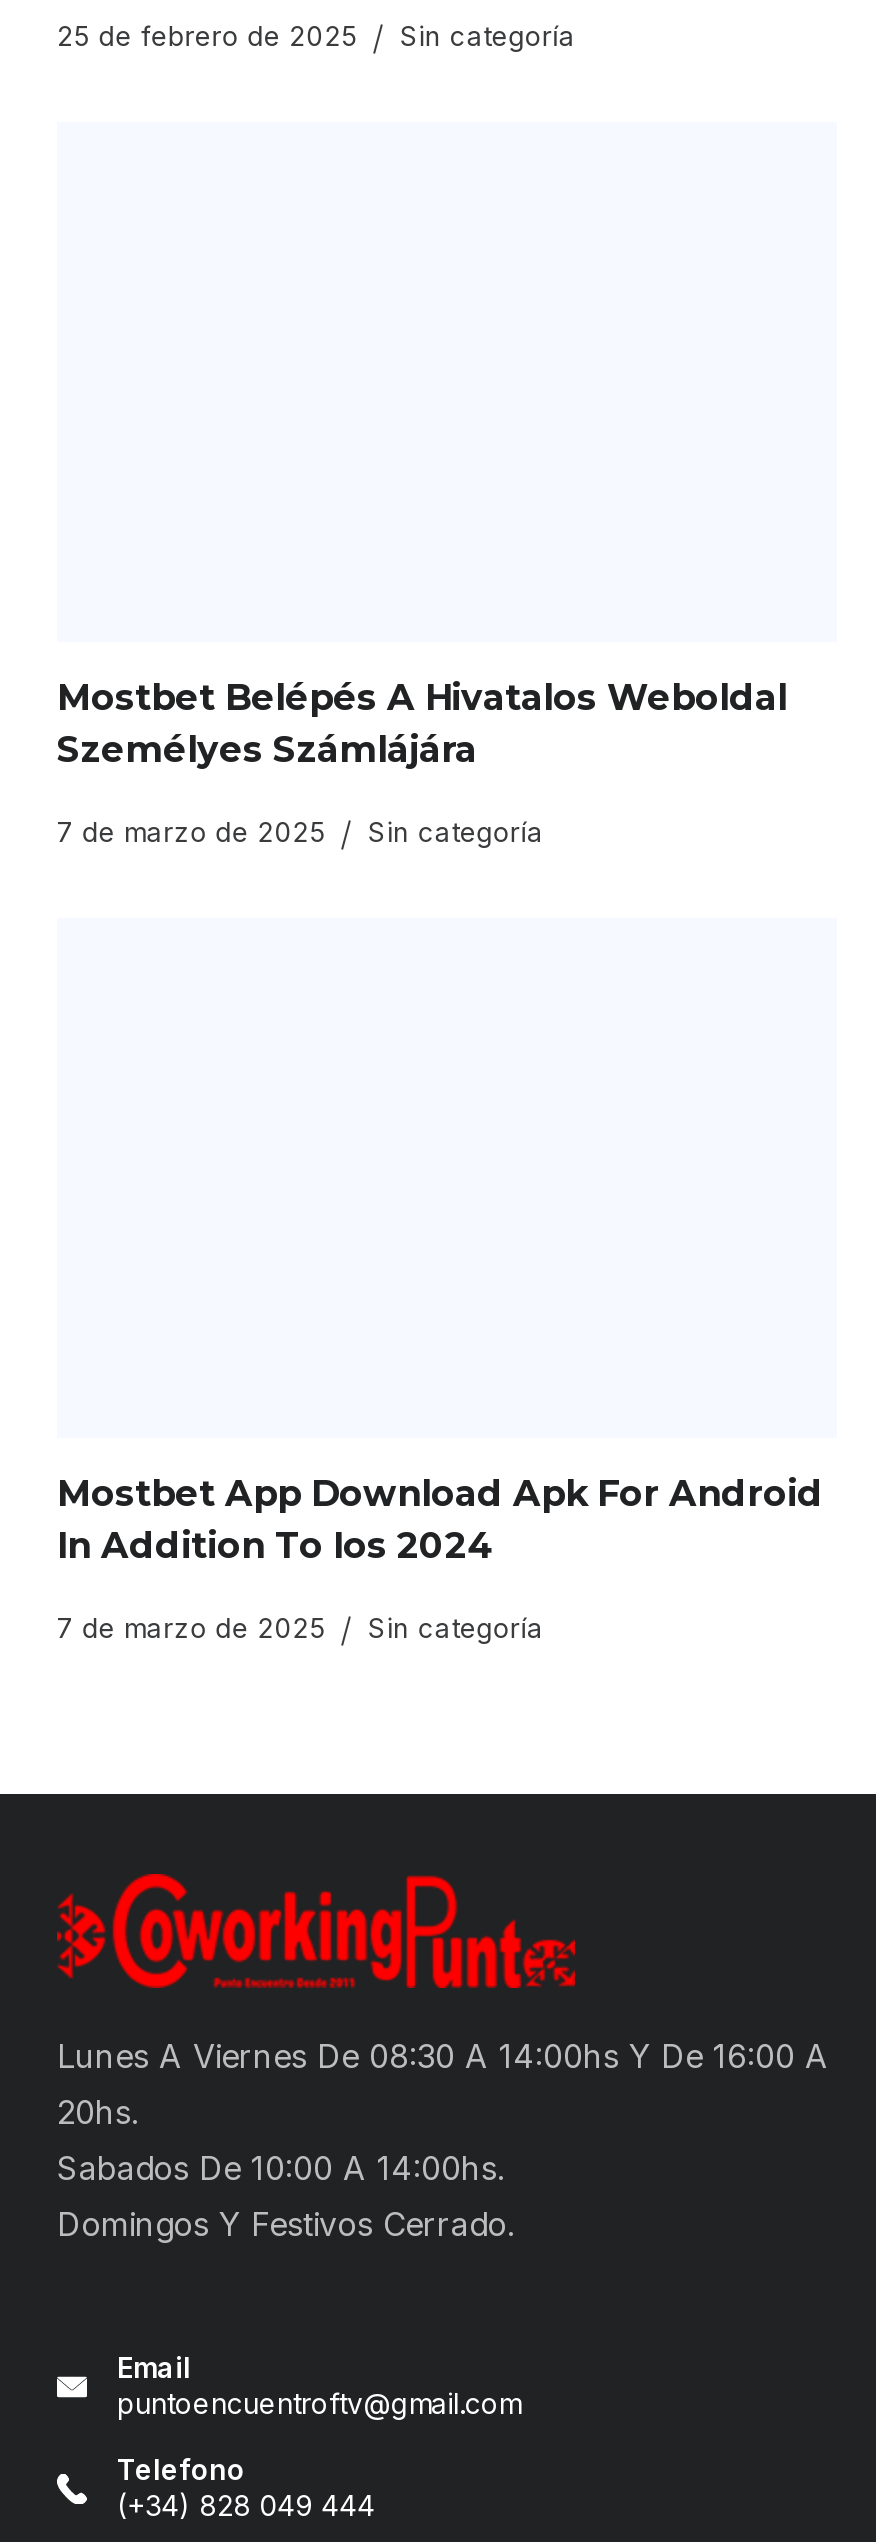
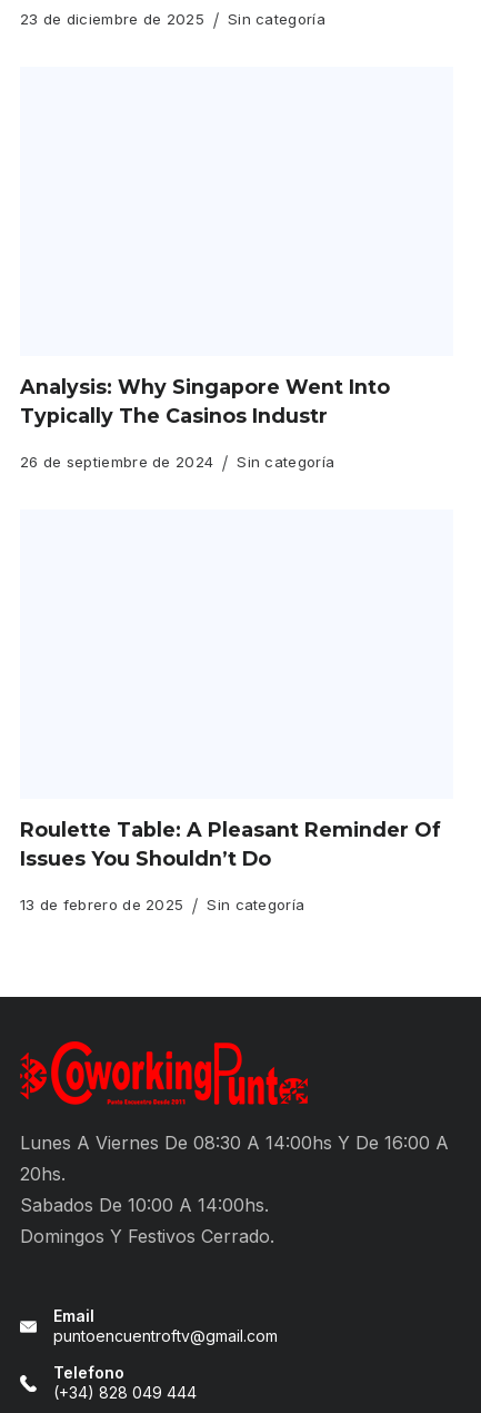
[57,21,358,53] 25 de febrero de 2025 -> [20,10,204,28] 23 de diciembre de 2025
[57,677,787,771] Mostbet Belépés A Hivatalos Weboldal | Személyes Számlájára -> [20,375,390,428] Analysis: Why Singapore Went Into | Typically The Casinos Industr
[57,817,326,849] 7 de marzo de 2025 -> [20,453,214,471] 26 de septiembre de 2024
[57,1473,823,1567] Mostbet App Download Apk For Android | In Addition To Ios 2024 -> [20,818,441,870] Roulette Table: A Pleasant Reminder Of | Issues You Shouldn’t Do
[57,1613,544,1645] 7 de marzo de 2025 Sin categoría -> [20,896,305,914] 13 de febrero de 2025 Sin categoría

